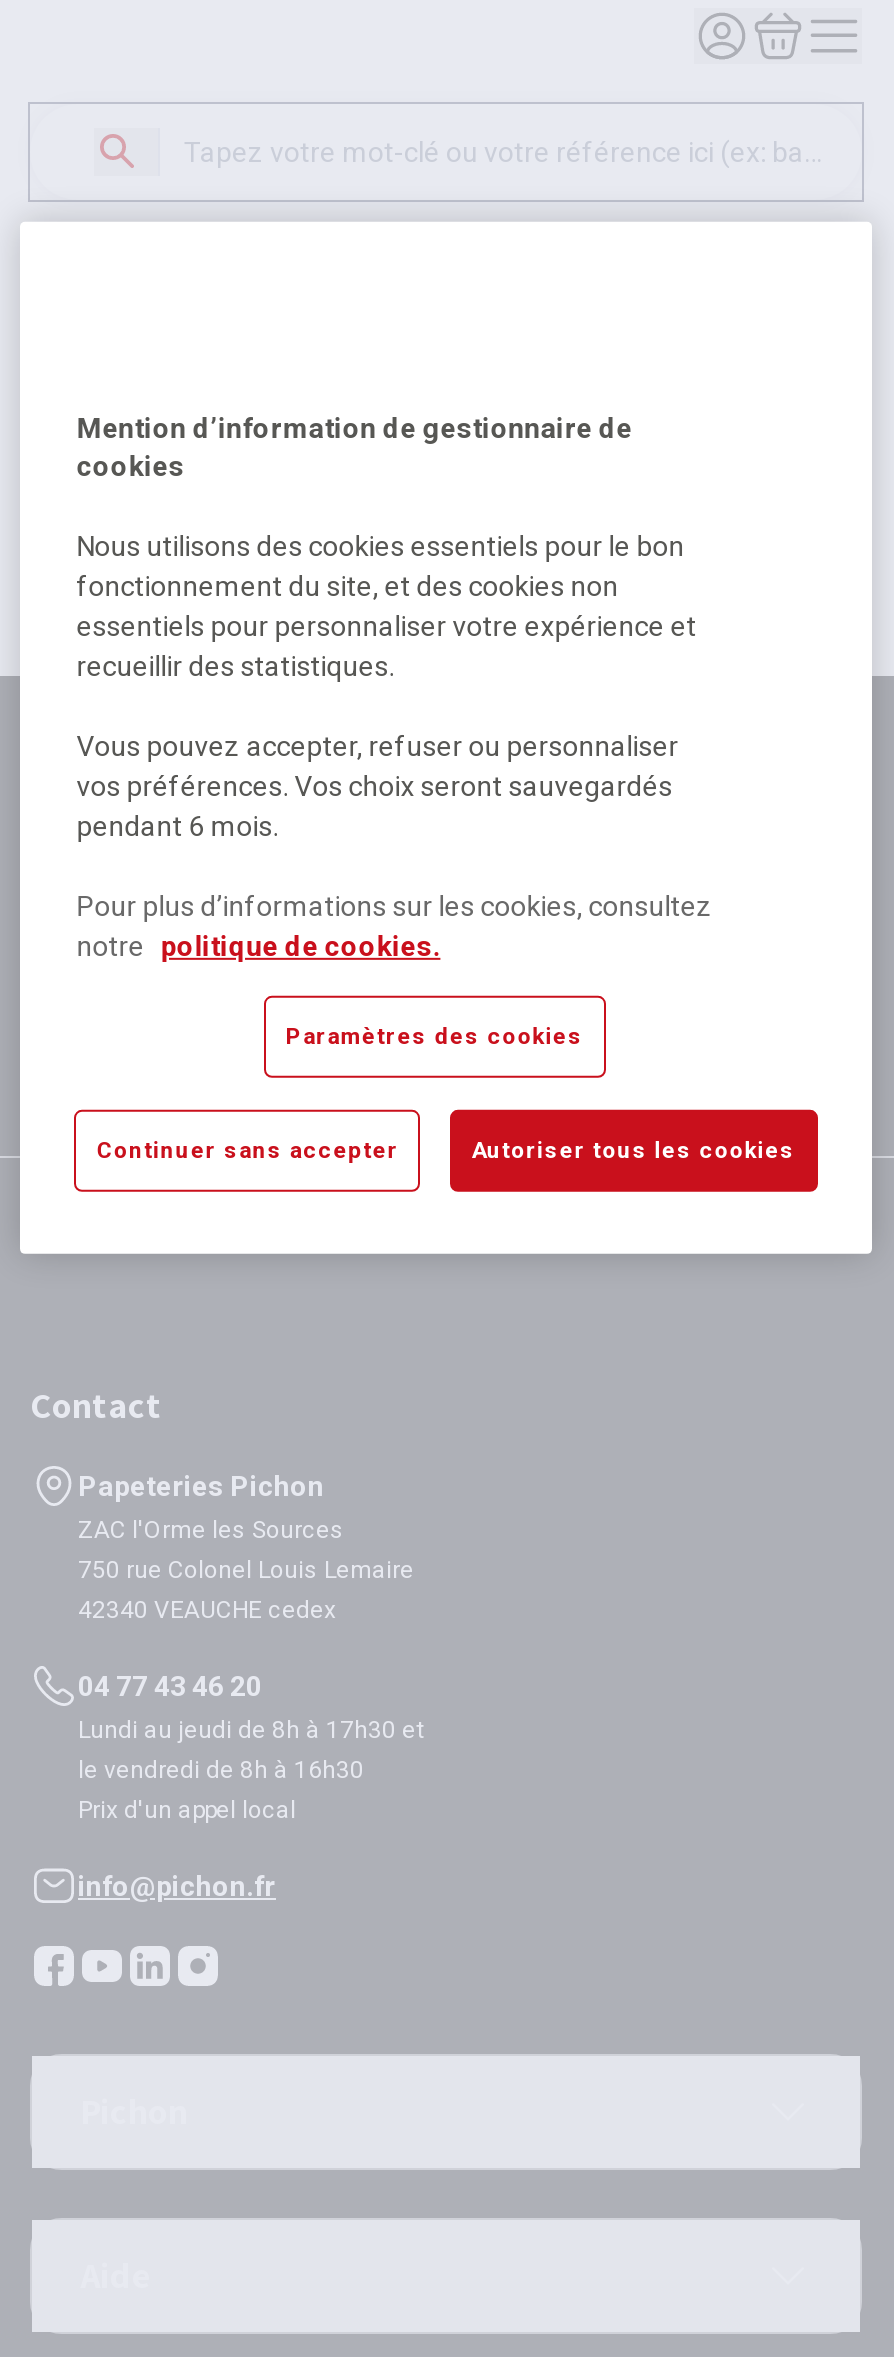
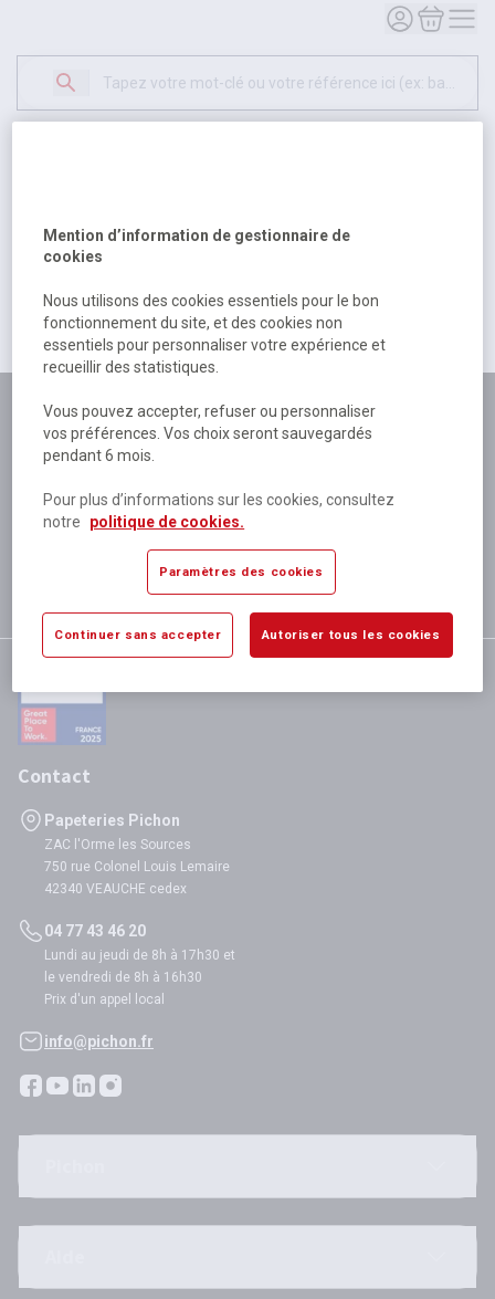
none -> [21,693,103,742] [image]

